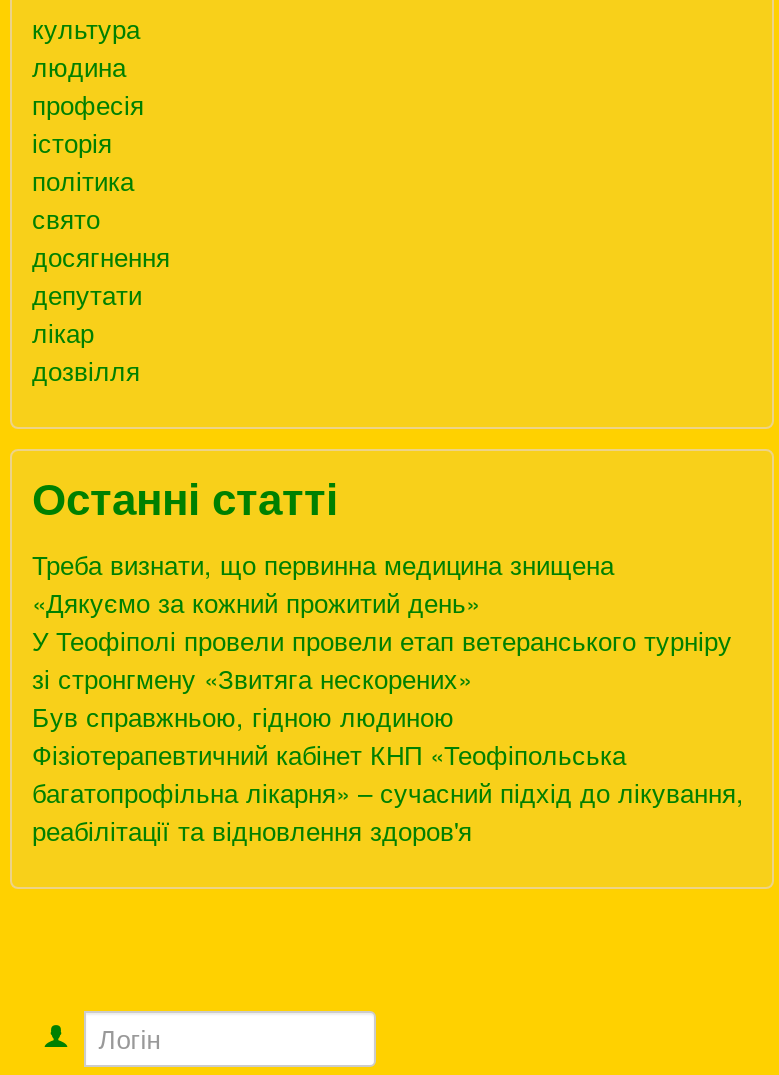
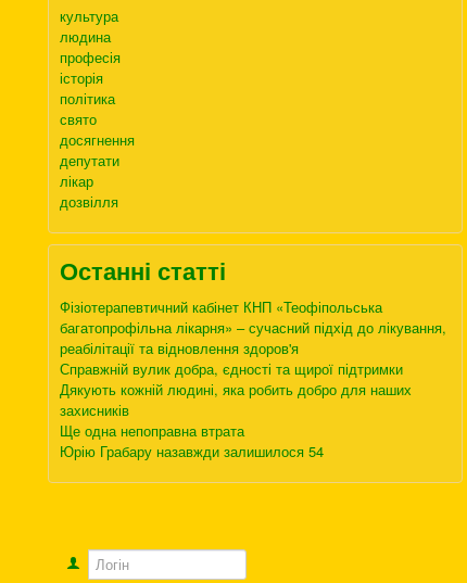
[32,546,732,736] Треба визнати, що первинна медицина знищена | «Дякуємо за кожний прожитий день» | У Теофіполі провели провели етап ветеранського турніру | зі стронгмену «Звитяга нескорених» | Був справжньою, гідною людиною -> none
moved [32,736,744,850] -> [60,297,446,359]: Фізіотерапевтичний кабінет КНП «Теофіпольська | багатопрофільна лікарня» – сучасний підхід до лікування, | реабілітації та відновлення здоров'я
none -> [60,359,412,462] Справжній вулик добра, єдності та щирої підтримки | Дякують кожній людині, яка робить добро для наших | захисників | Ще одна непоправна втрата | Юрію Грабару назавжди залишилося 54

